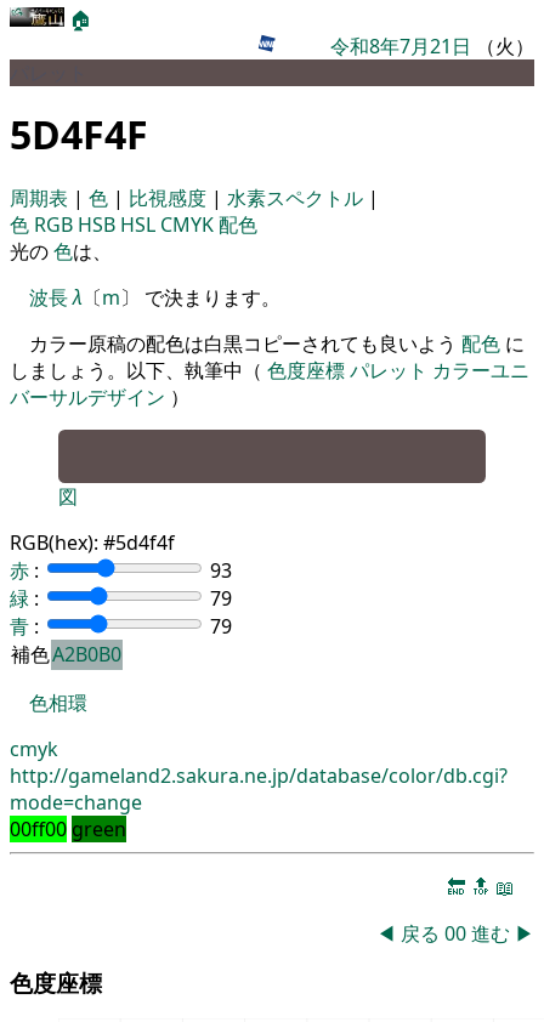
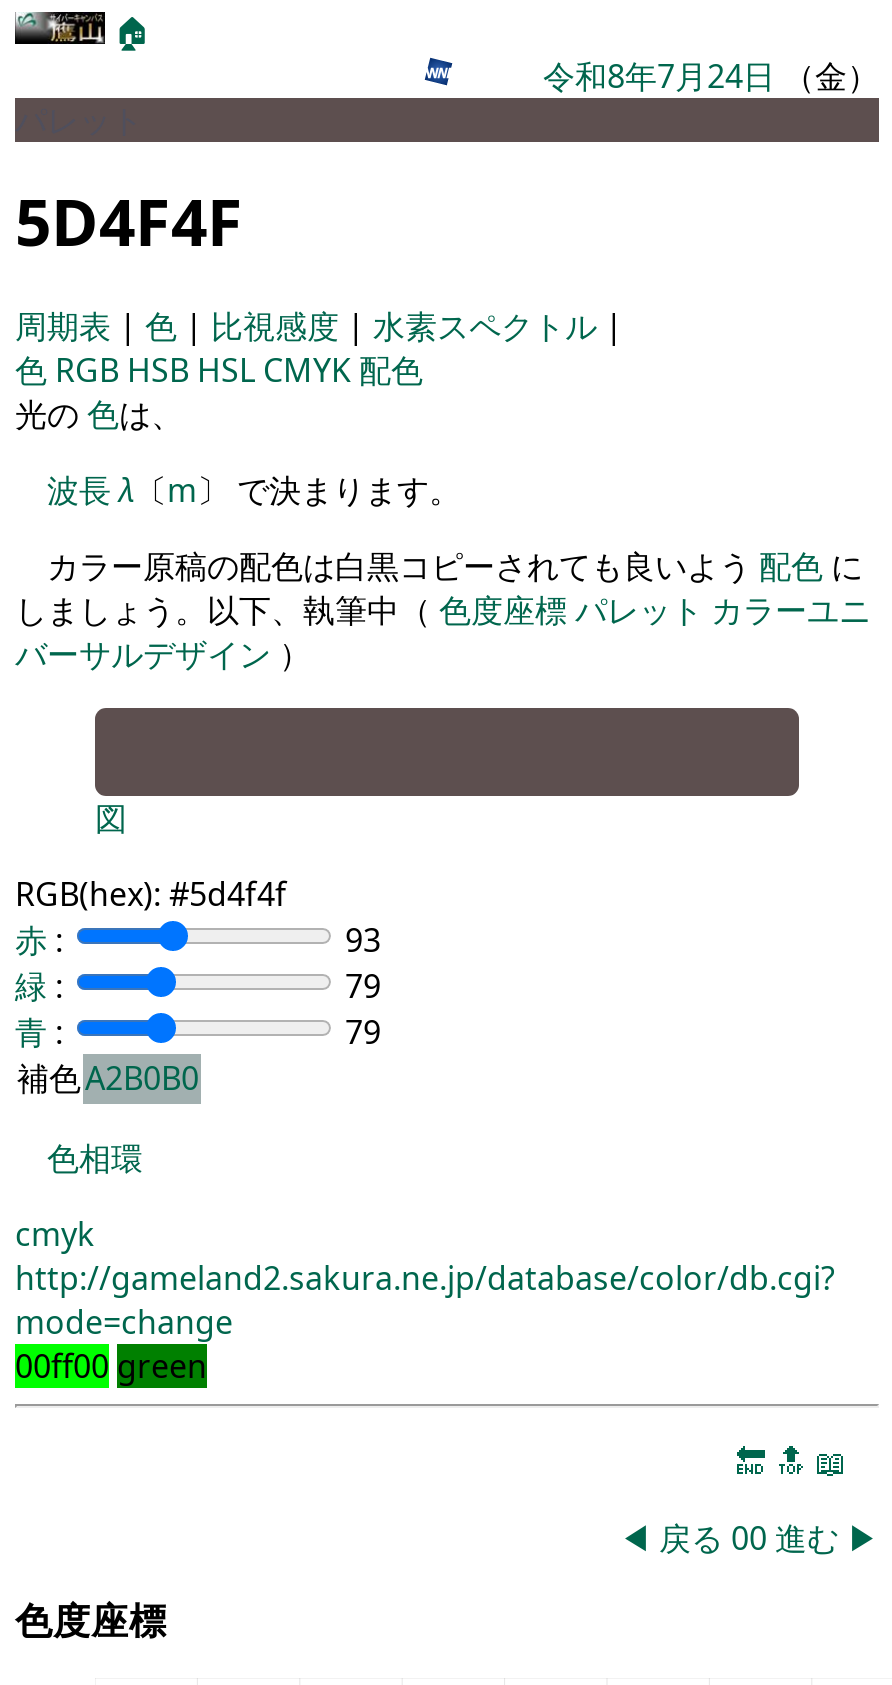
[330,33,534,59] 令和8年7月21日（火） -> [543,54,879,98] 令和8年7月24日（金）

